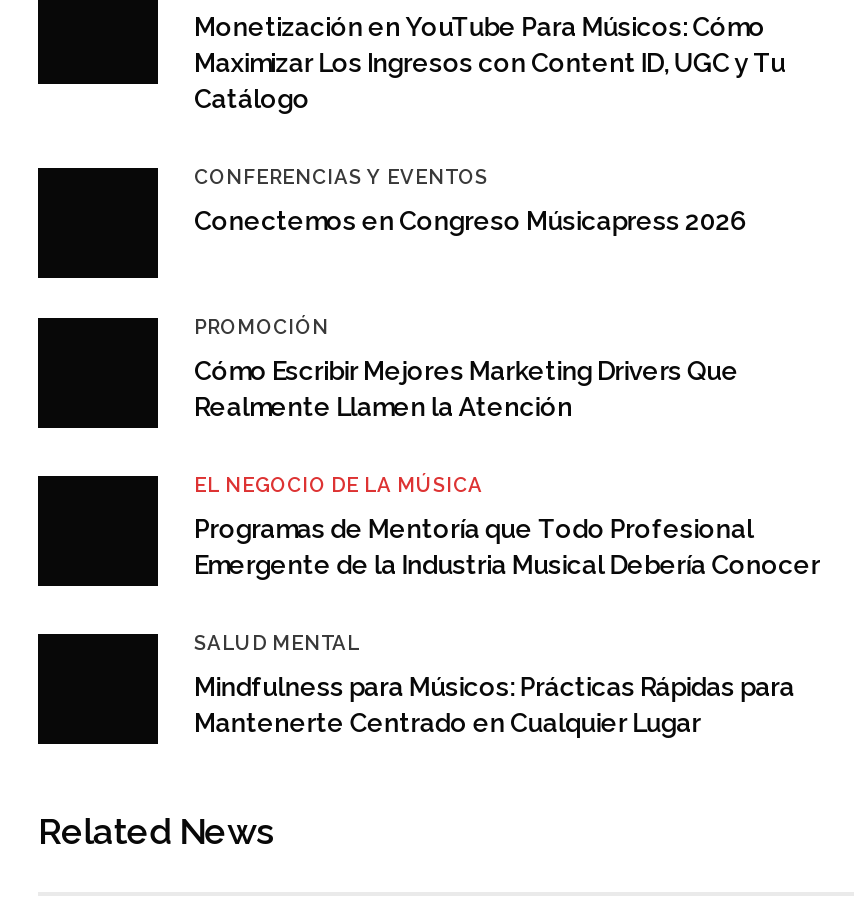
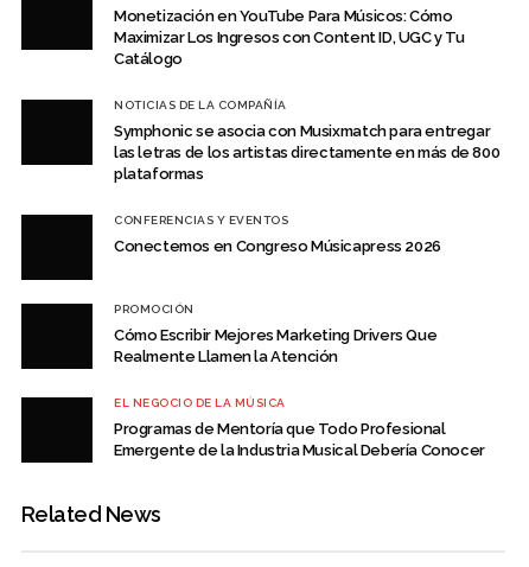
none -> [114,99,500,183] NOTICIAS DE LA COMPAÑÍA | Symphonic se asocia con Musixmatch para entregar | las letras de los artistas directamente en más de 800 | plataformas
moved [194,165,820,579] -> [114,214,485,459]: CONFERENCIAS Y EVENTOS | Conectemos en Congreso Músicapress 2026 | PROMOCIÓN | Cómo Escribir Mejores Marketing Drivers Que | Realmente Llamen la Atención | EL NEGOCIO DE LA MÚSICA | Programas de Mentoría que Todo Profesional | Emergente de la Industria Musical Debería Conocer
[194,631,795,737] SALUD MENTAL | Mindfulness para Músicos: Prácticas Rápidas para | Mantenerte Centrado en Cualquier Lugar -> none

